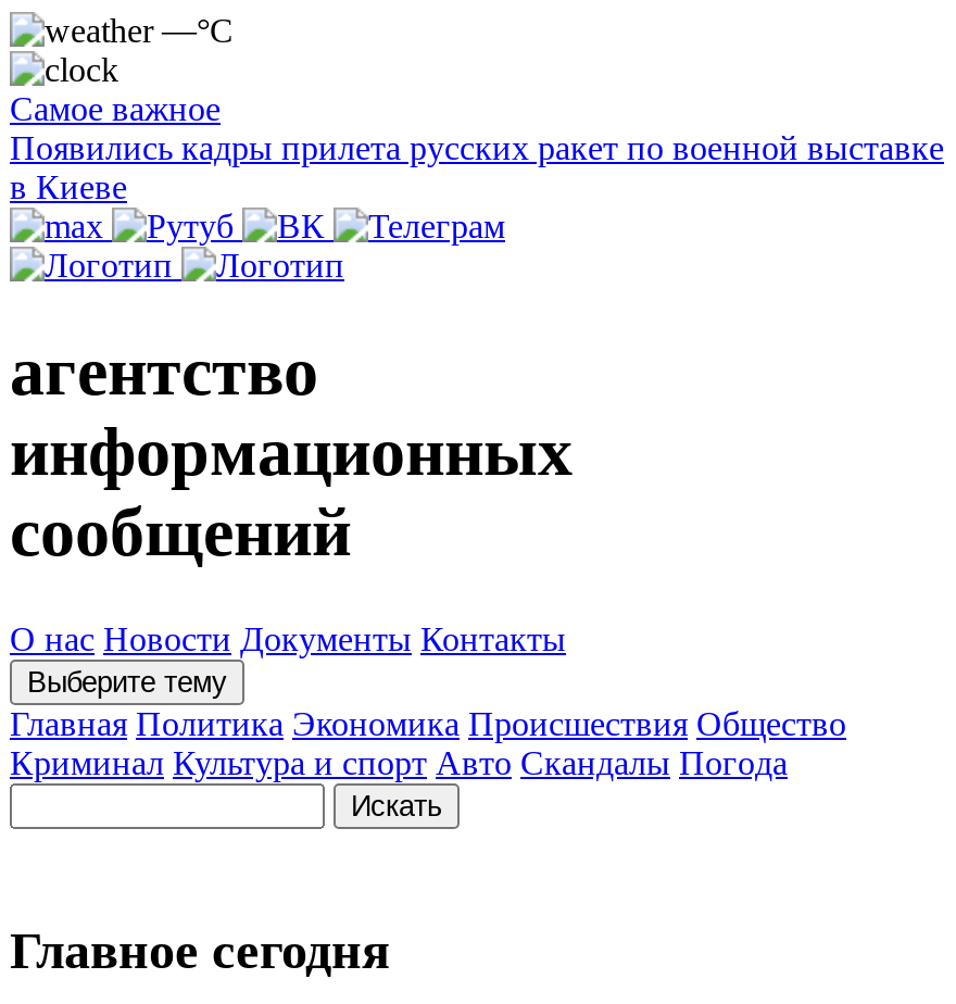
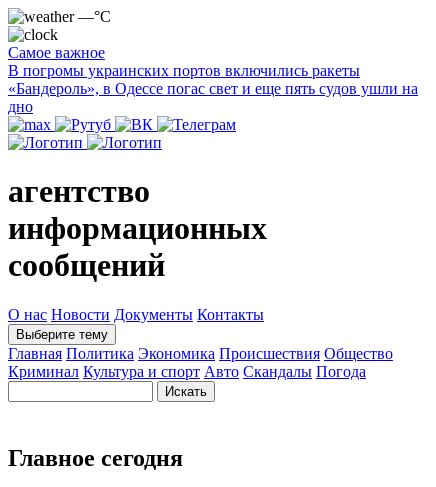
[10,129,944,205] Появились кадры прилета русских ракет по военной выставке | в Киеве -> [8,62,418,115] В погромы украинских портов включились ракеты | «Бандероль», в Одессе погас свет и еще пять судов ушли на | дно

